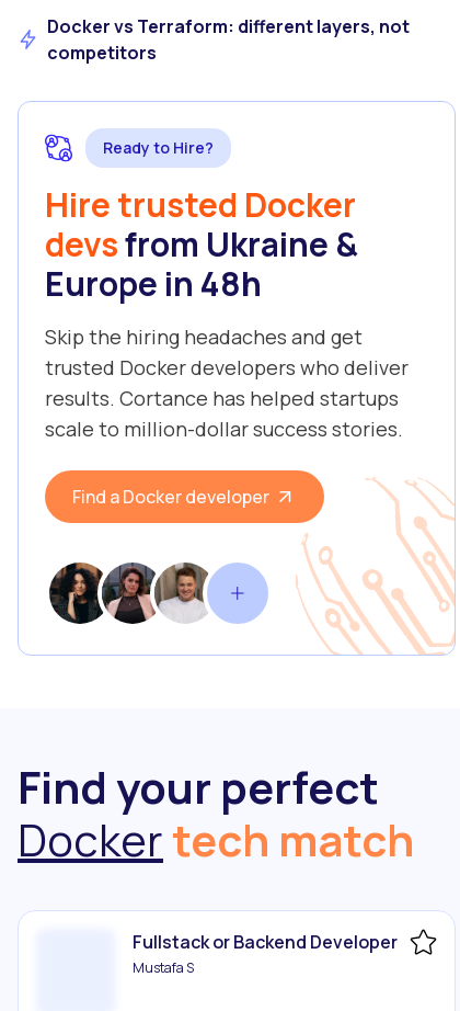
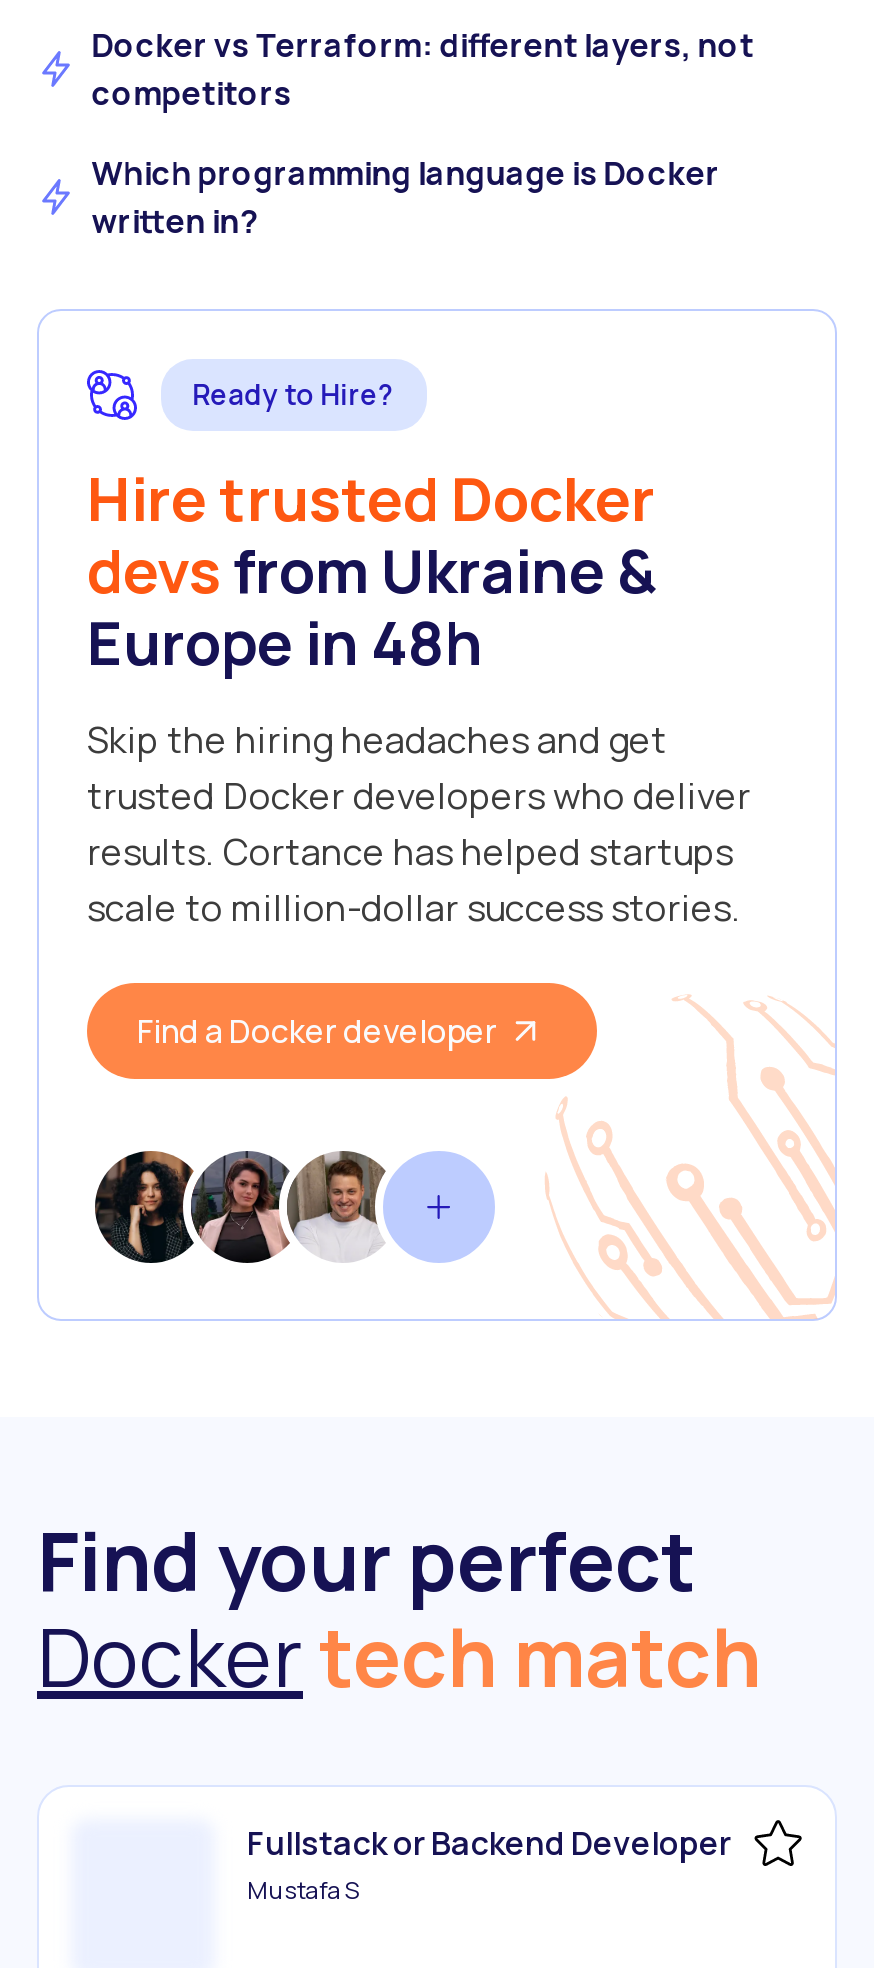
none -> [91,151,719,243] Which programming language is Docker | written in?

